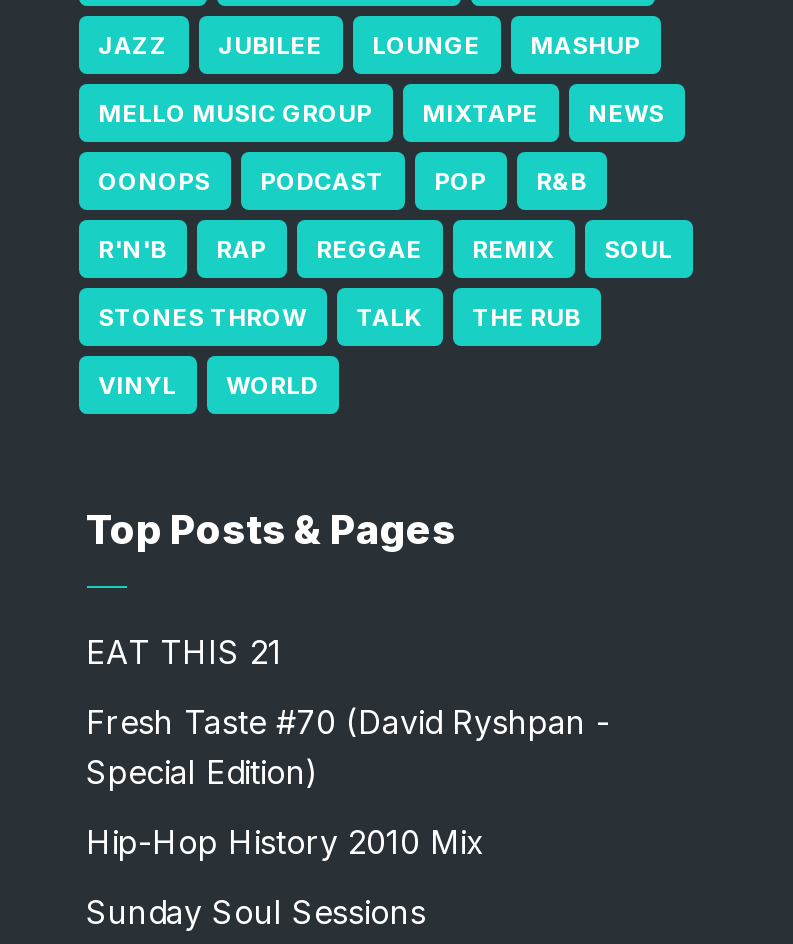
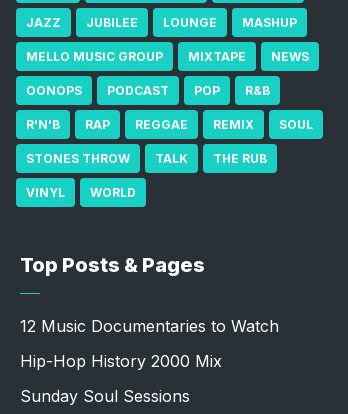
[86,631,610,861] EAT THIS 21 | Fresh Taste #70 (David Ryshpan - | Special Edition) | Hip-Hop History 2010 Mix -> [19,315,278,370] 12 Music Documentaries to Watch | Hip-Hop History 2000 Mix

